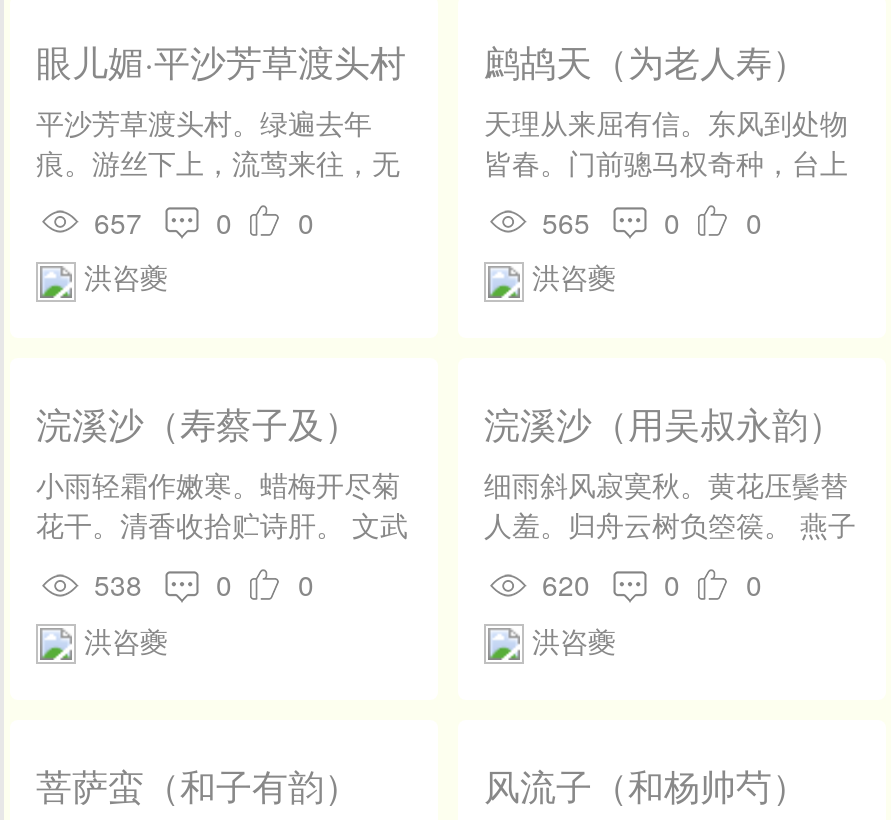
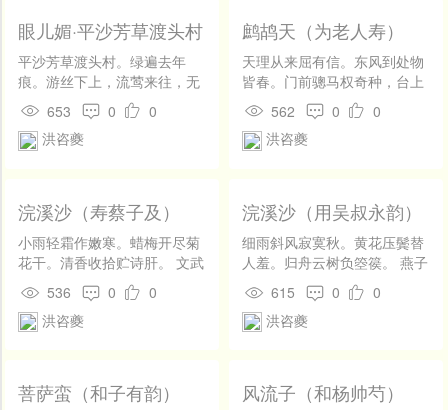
[86,201,158,241] 657 -> [43,101,79,121] 653
[534,201,606,241] 565 -> [267,101,303,121] 562
[86,564,158,604] 538 -> [43,282,79,302] 536
[534,564,606,604] 620 -> [267,282,303,302] 615

